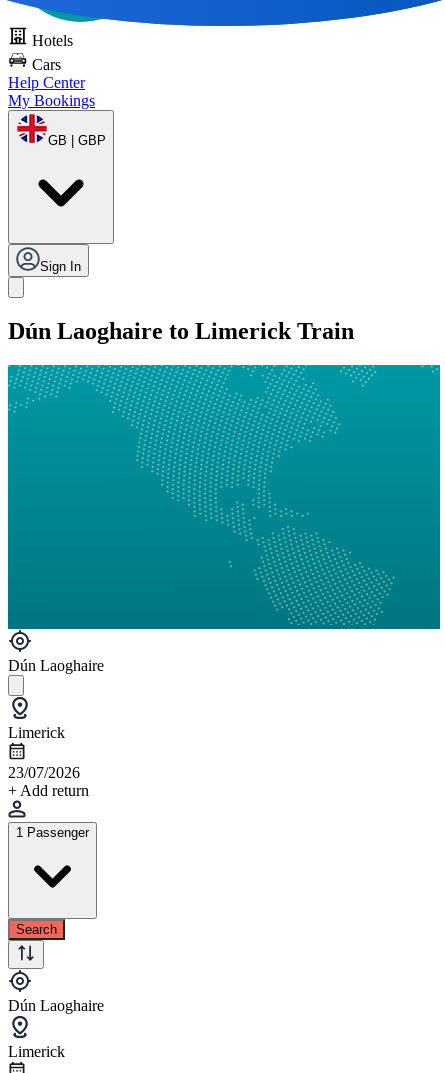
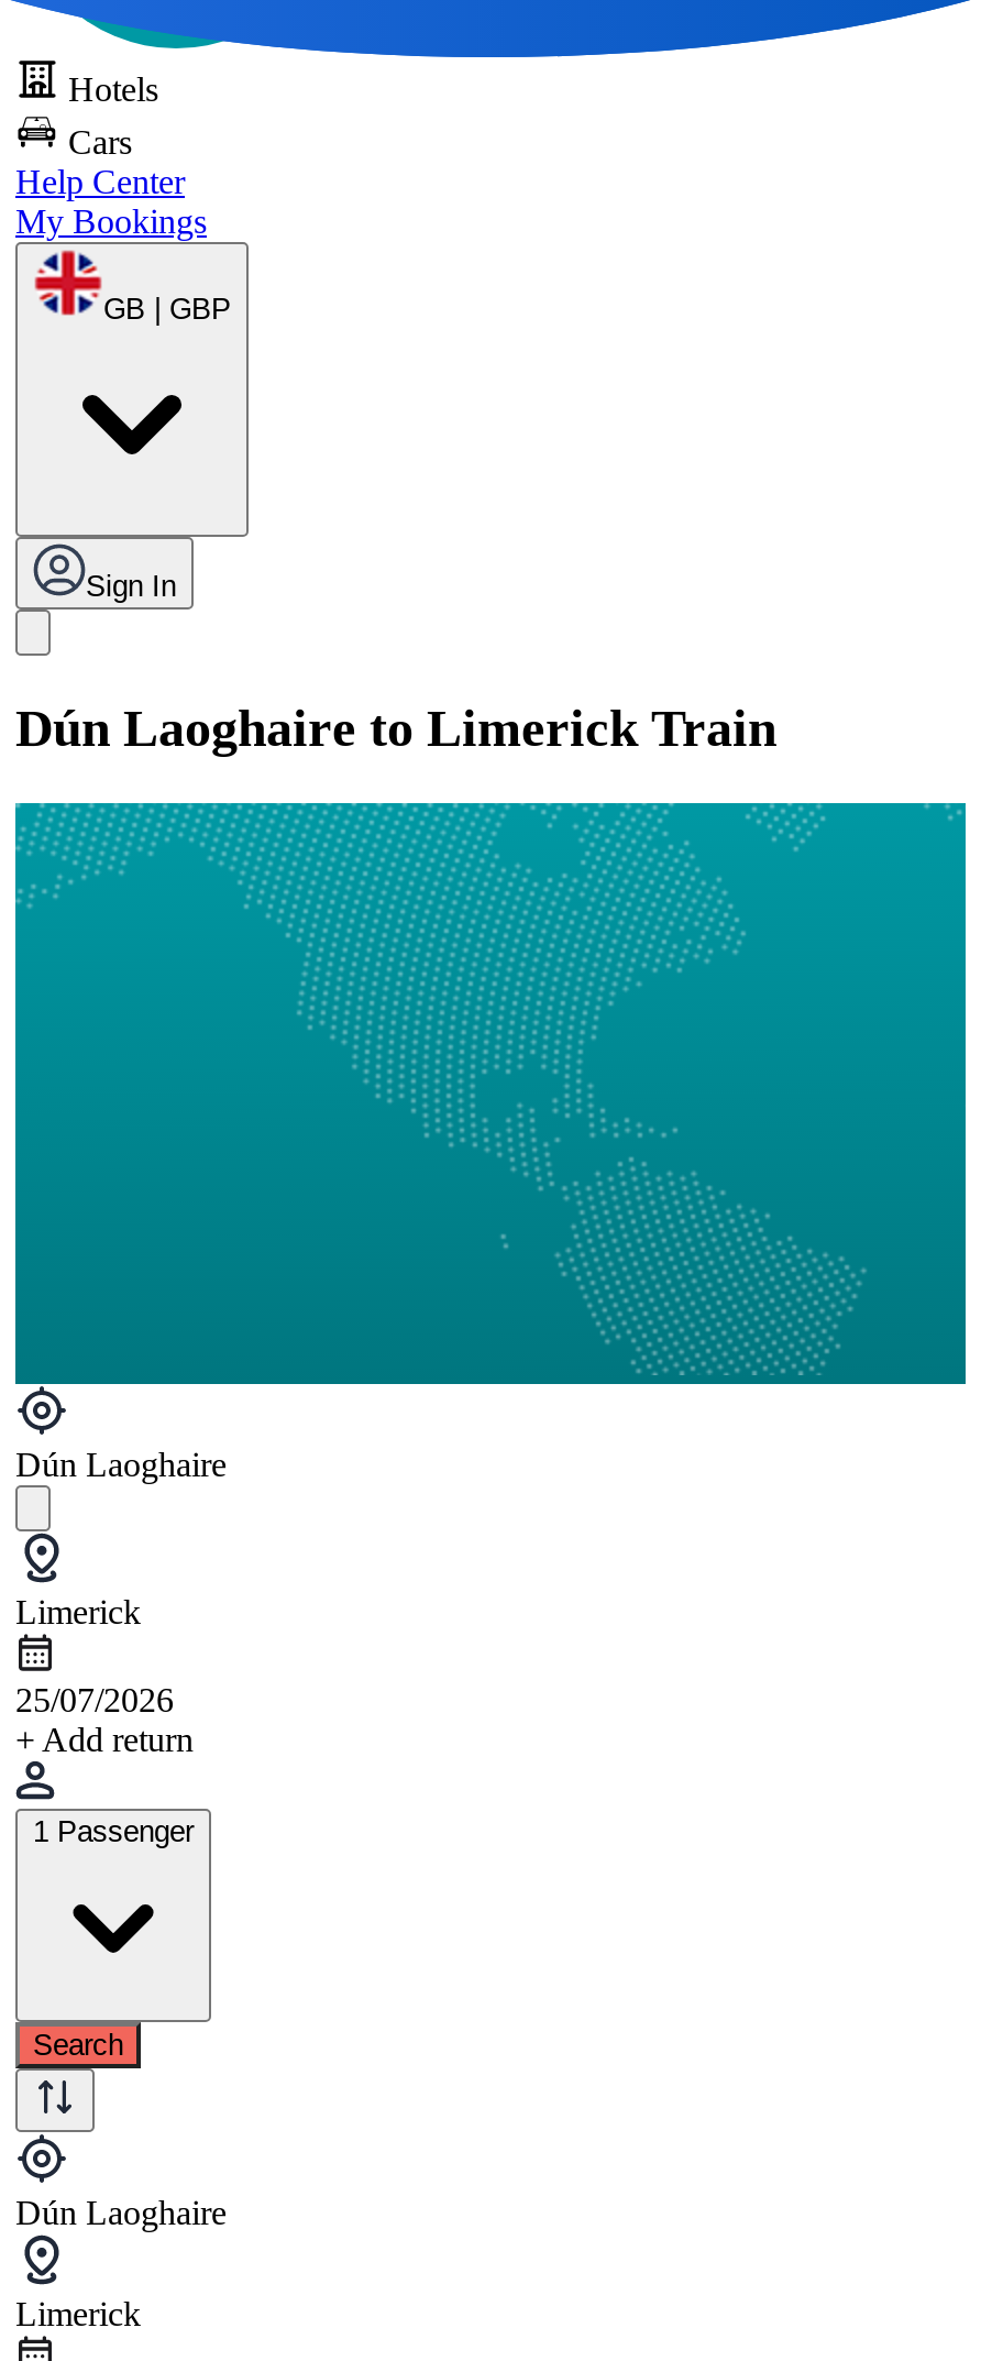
[8,764,80,781] 23/07/2026 -> [15,1681,174,1718] 25/07/2026

